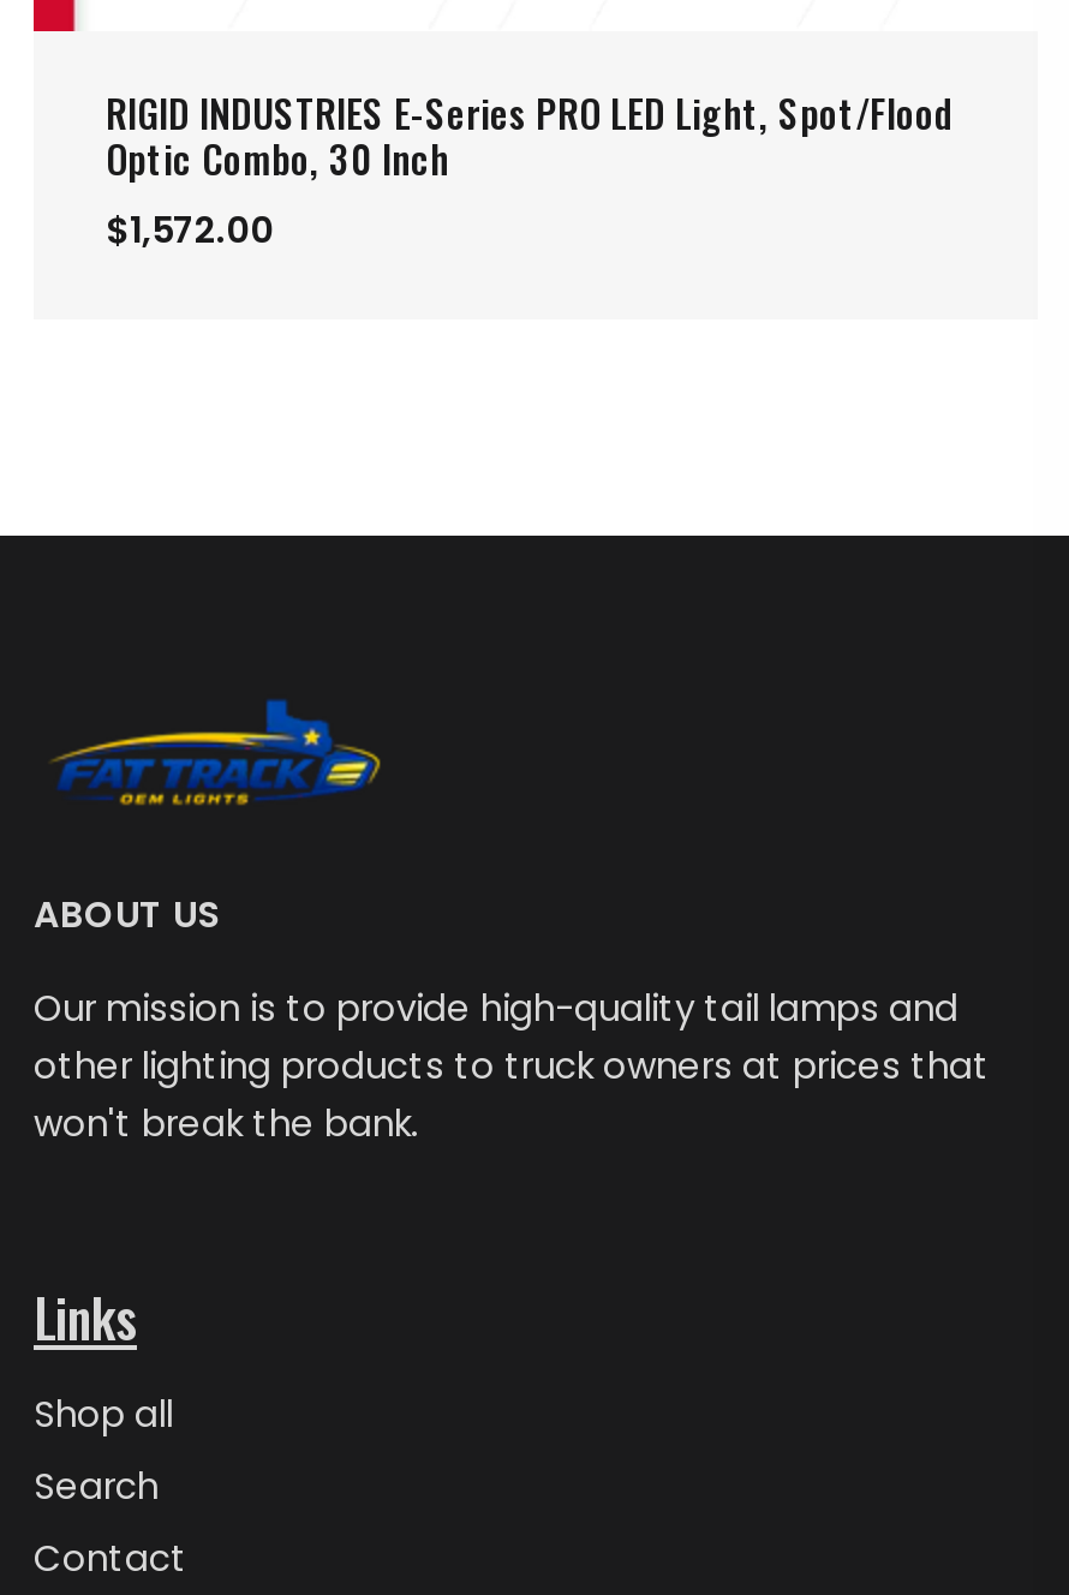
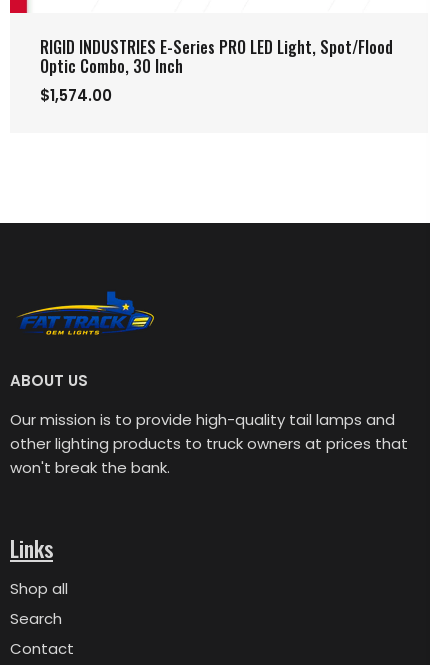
[106,203,274,254] $1,572.00 -> [40,85,112,106] $1,574.00

